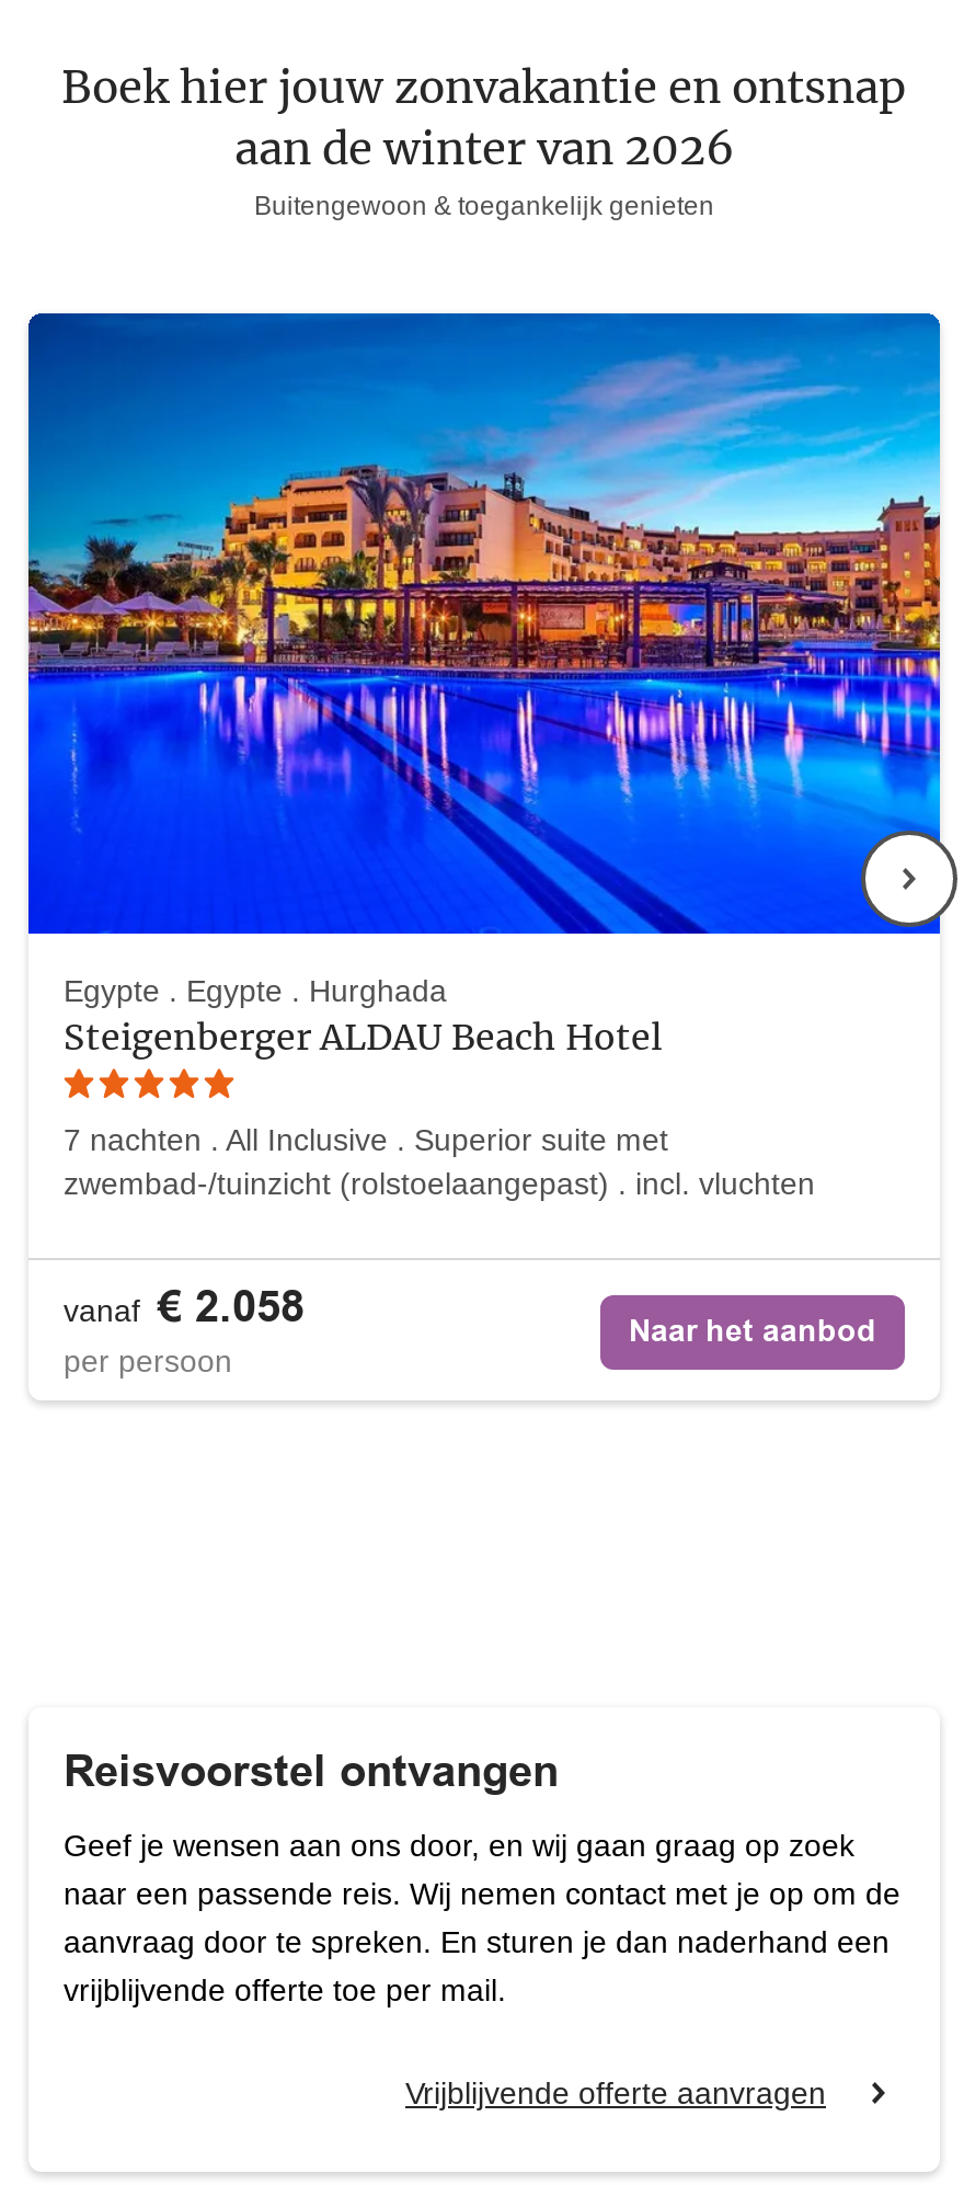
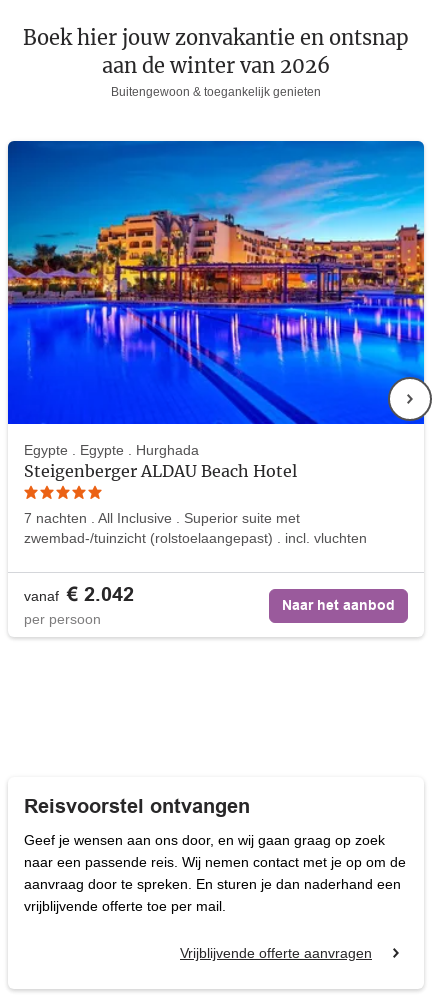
[64,1287,305,1331] vanaf €2.058 -> [24,585,134,605] vanaf €2.042

